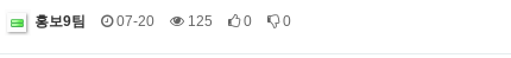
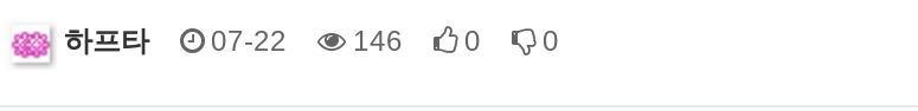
[34,13,213,30] 홍보9팀 | 07-20 | 125 -> [64,25,403,58] 하프타 | 07-22 | 146

